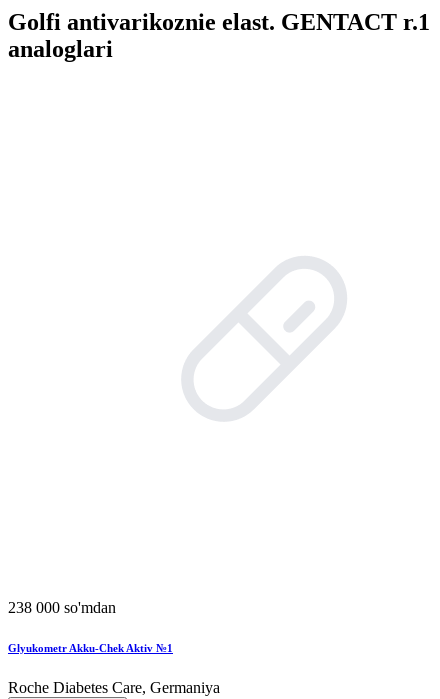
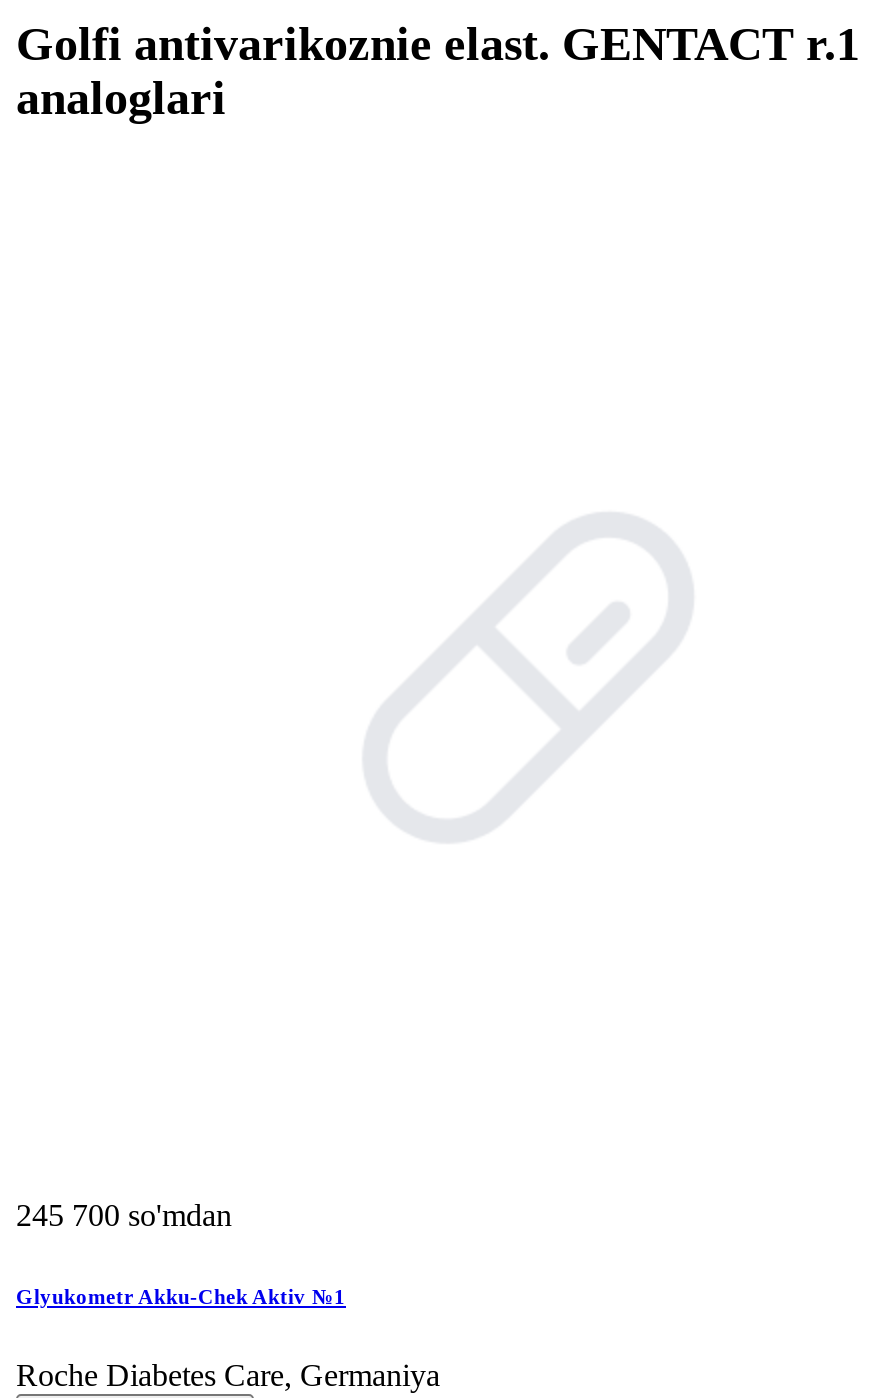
[8,599,116,616] 238 000 so'mdan -> [16,1198,232,1232] 245 700 so'mdan

